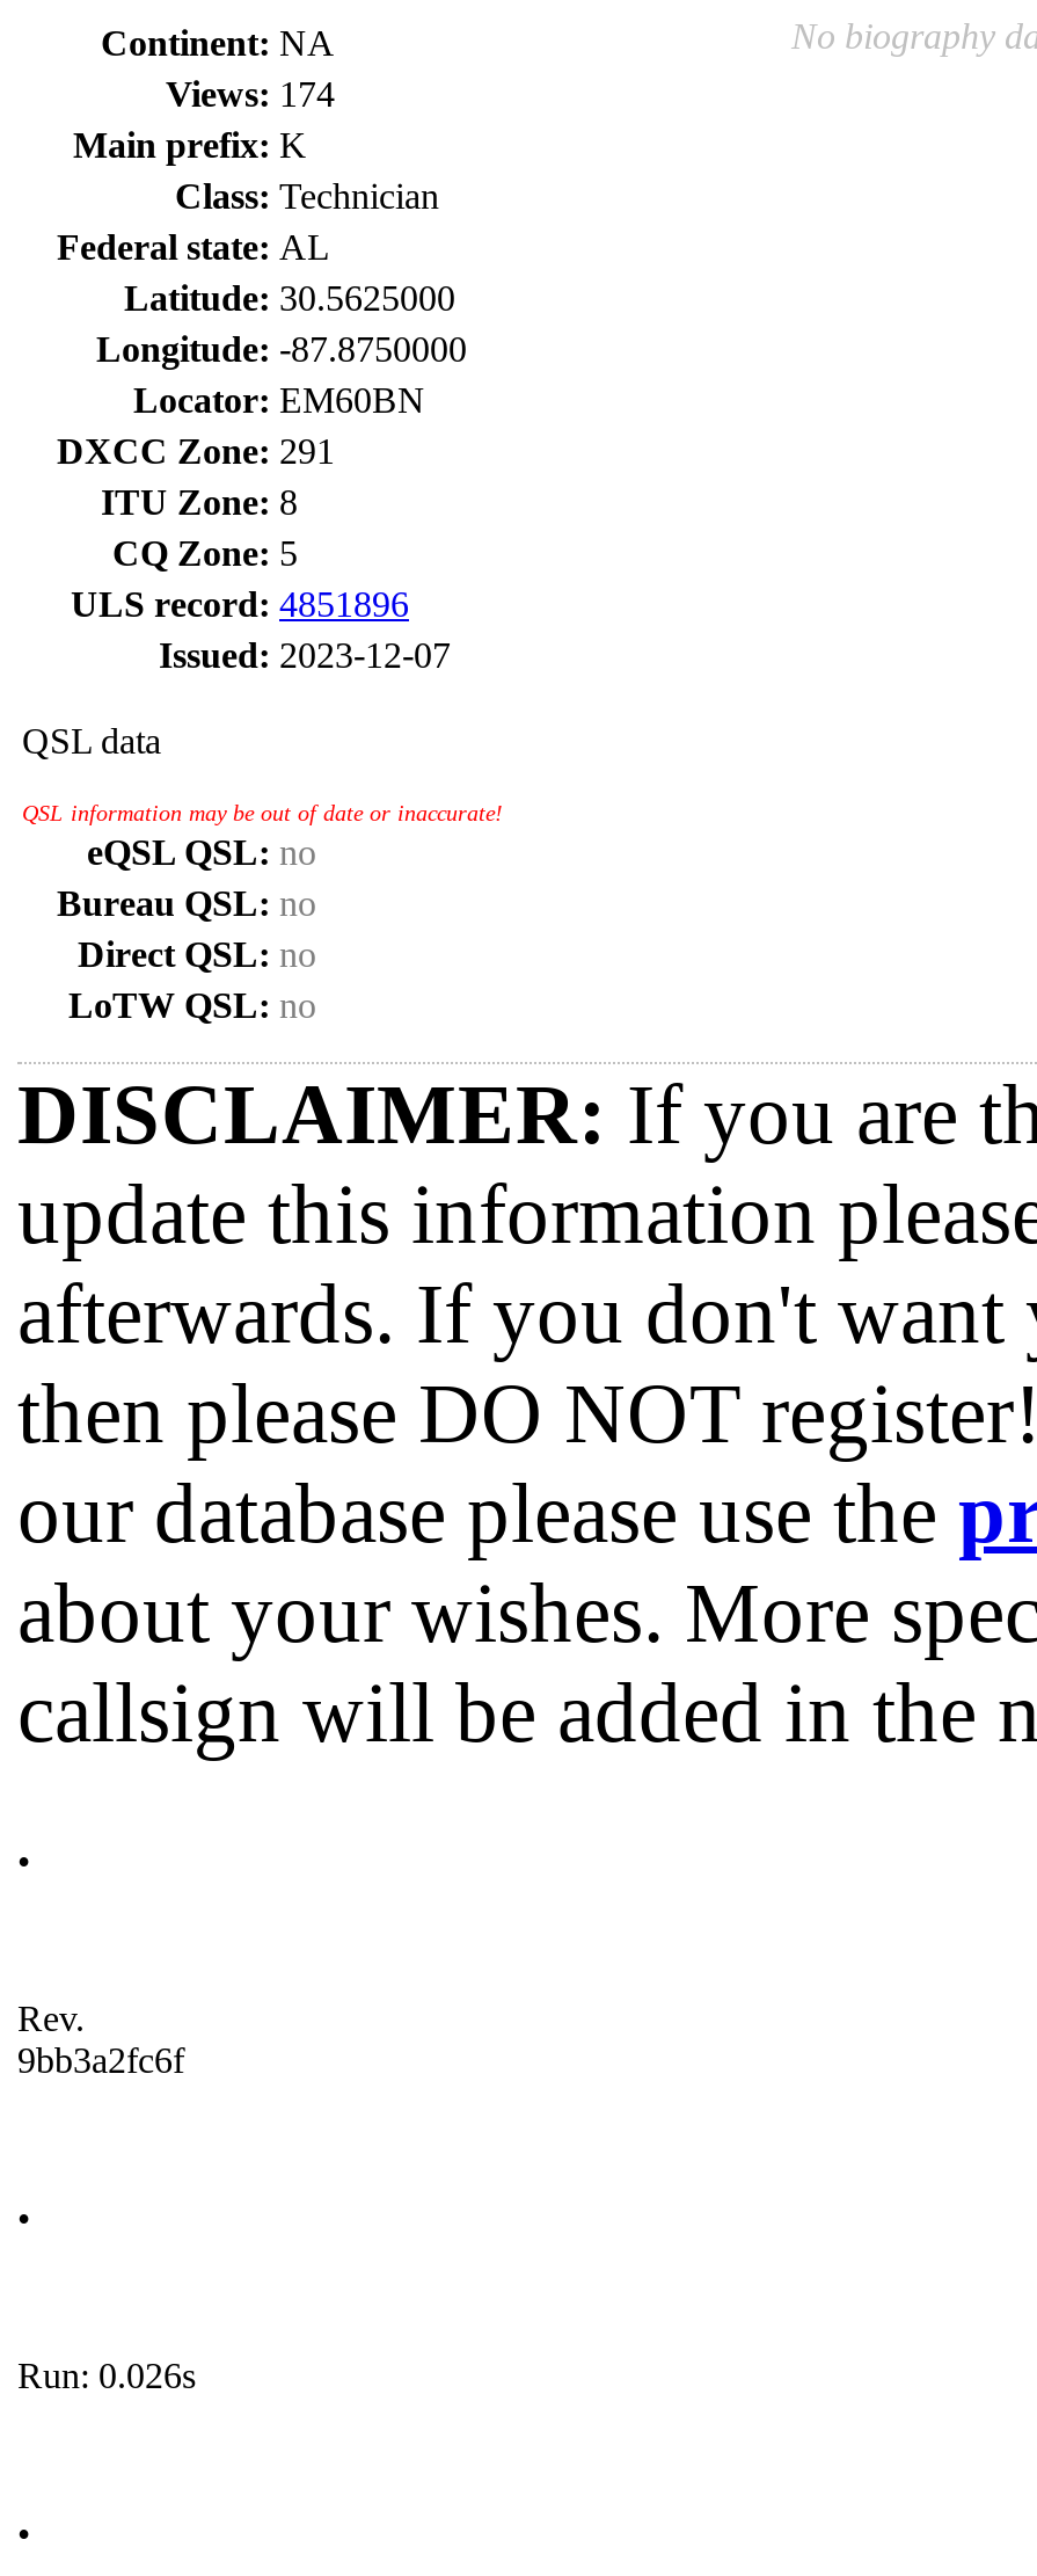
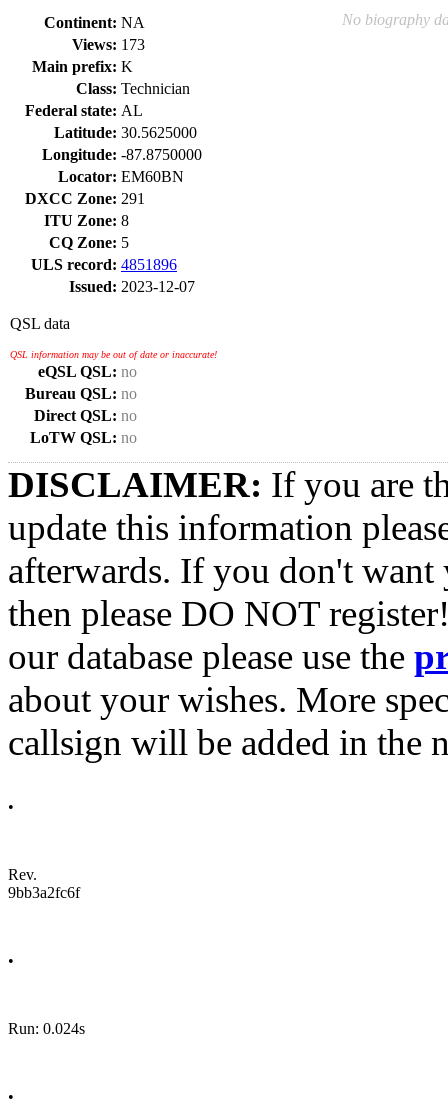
[166,74,335,114] Views: 174 -> [72,36,145,53] Views: 173
[17,2356,196,2395] Run: 0.026s -> [8,1020,85,1037] Run: 0.024s

